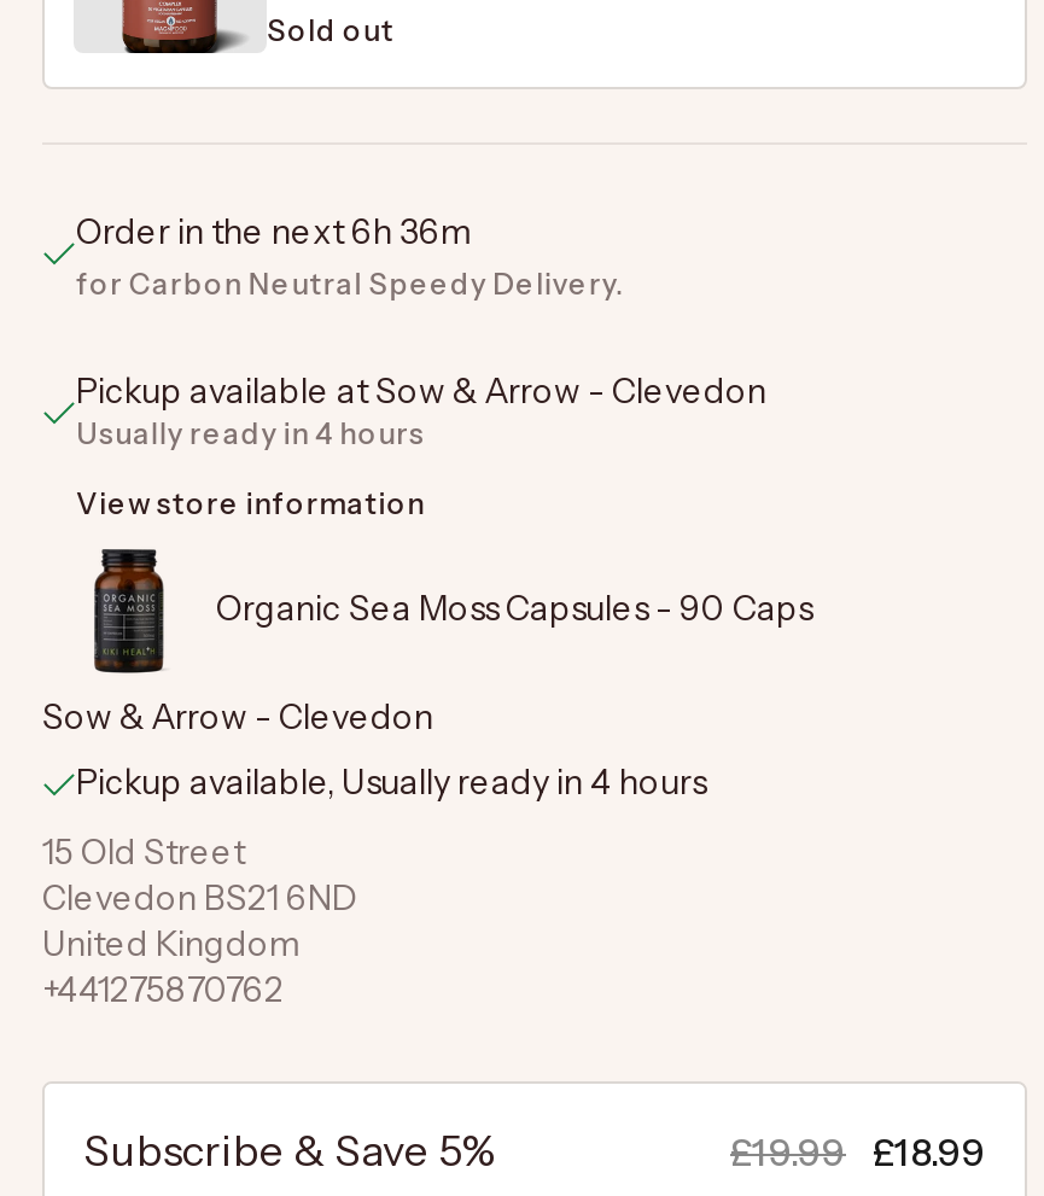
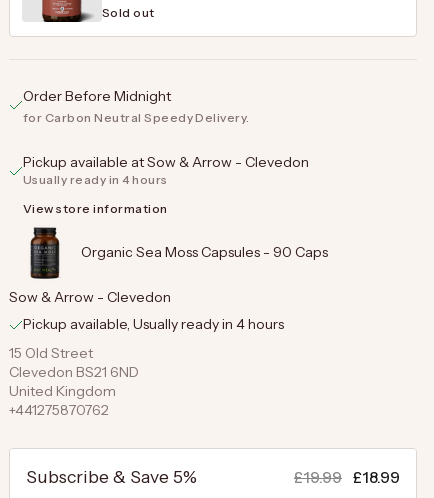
[76,210,472,254] Order in the next 6h 36m -> [23,87,171,105] Order Before Midnight

